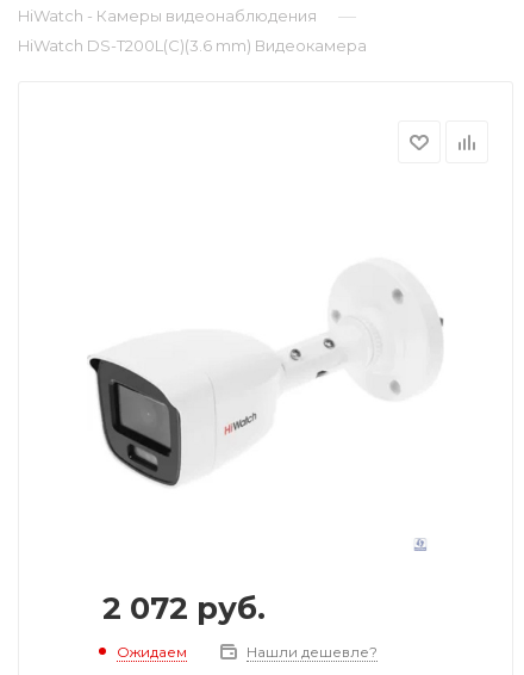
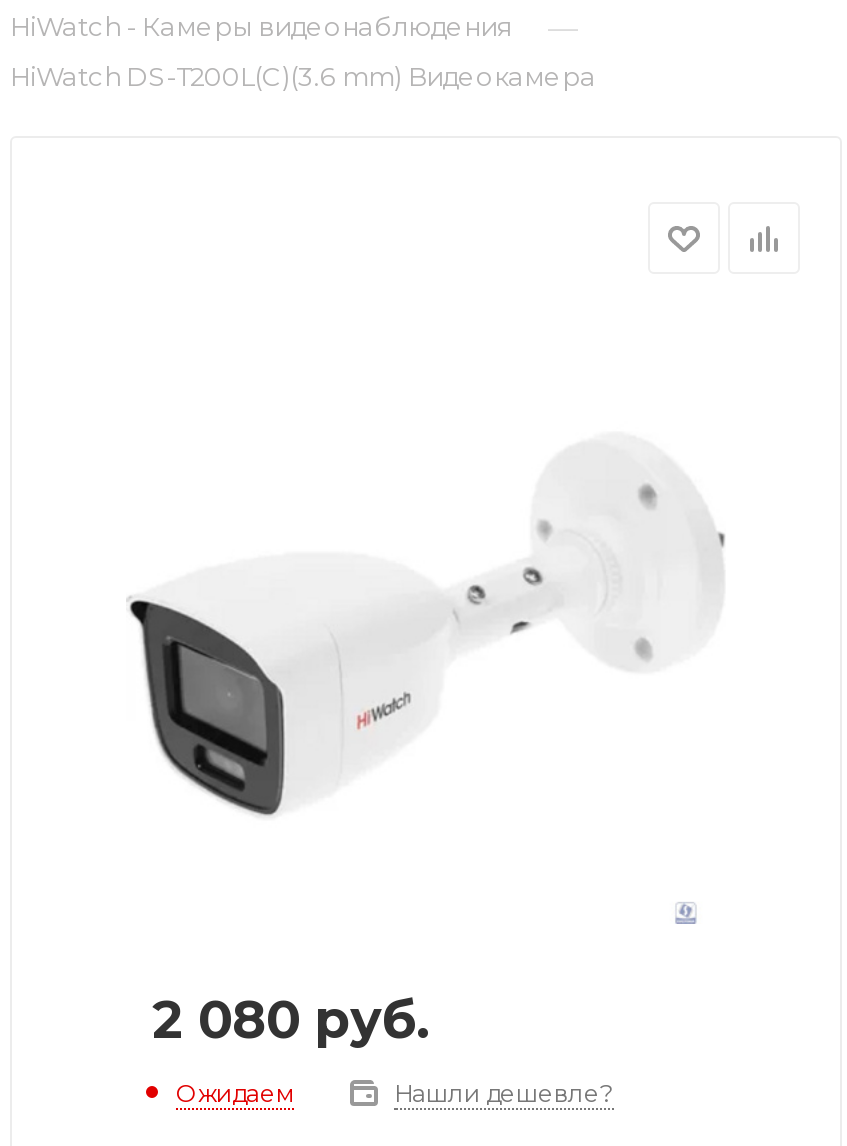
[102,589,266,627] 2 072 руб. -> [152,988,430,1052] 2 080 руб.

